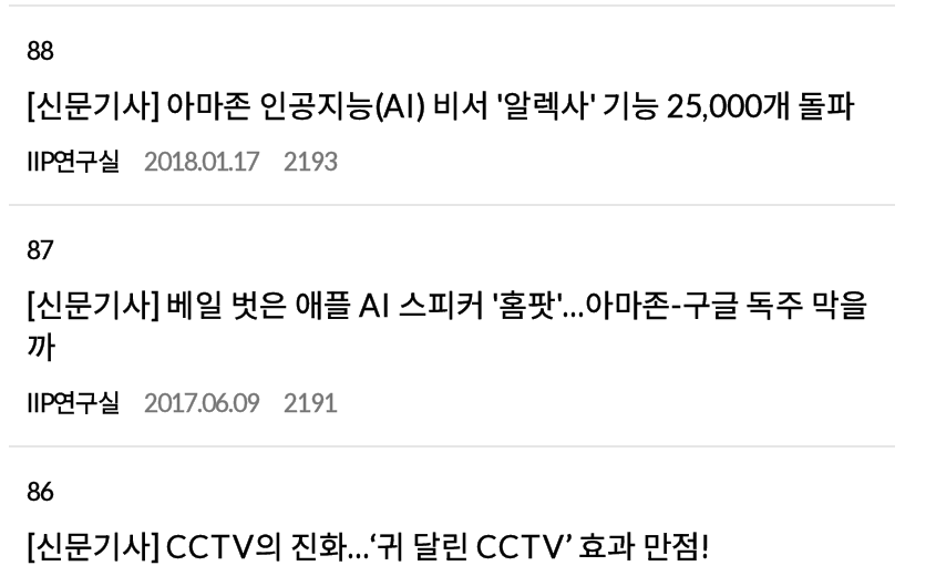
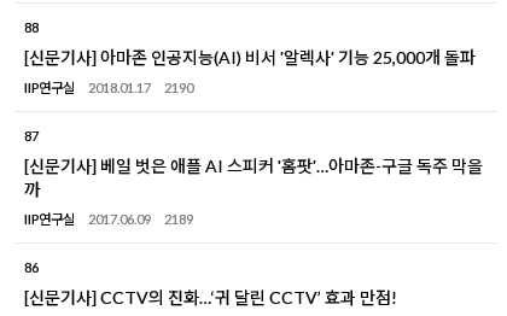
[284,145,337,174] 2193 -> [164,79,193,95] 2190
[284,387,337,415] 2191 -> [164,210,193,226] 2189

